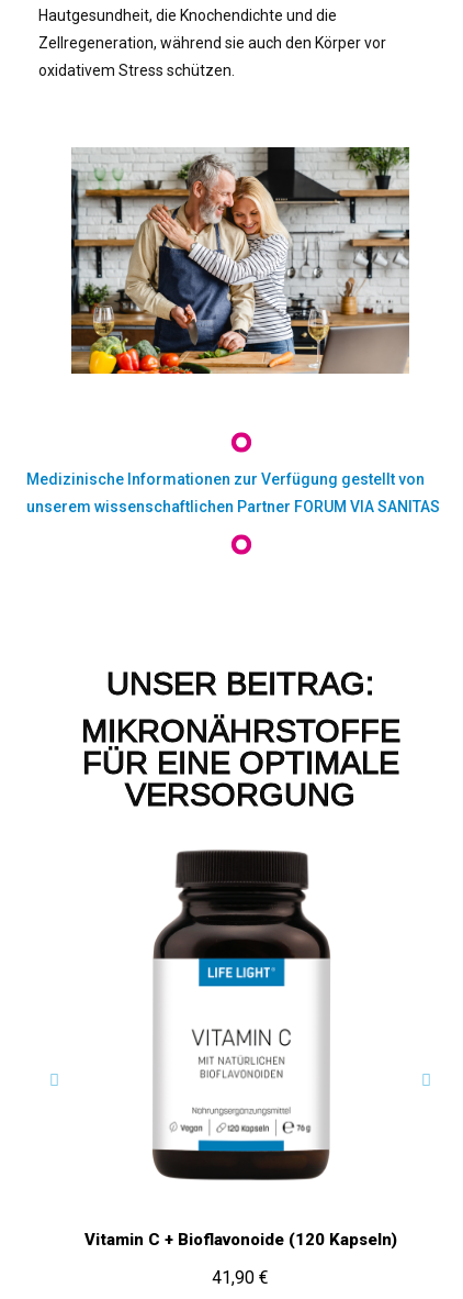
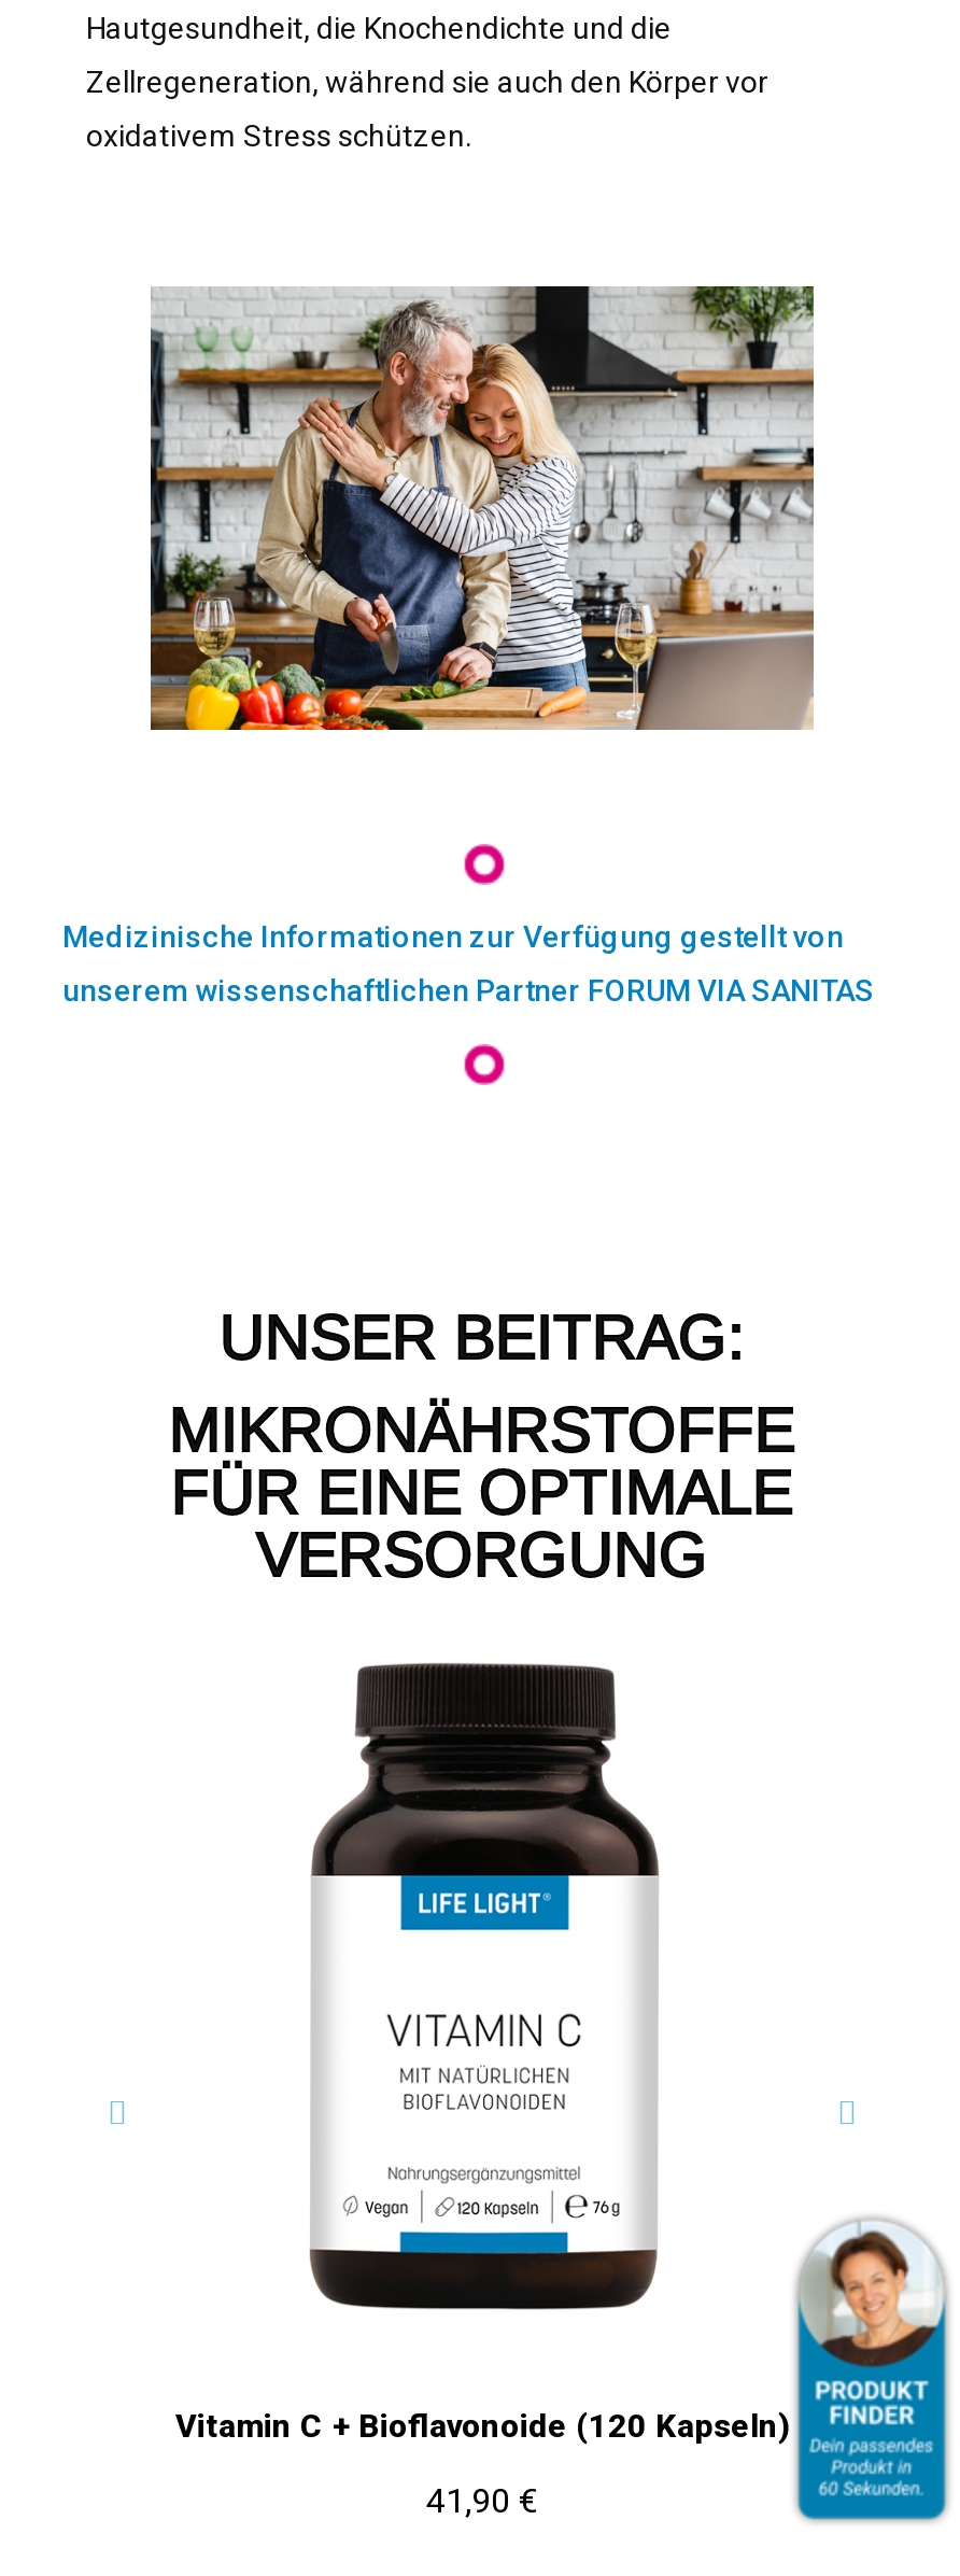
none -> [794,2215,949,2523] [image]

